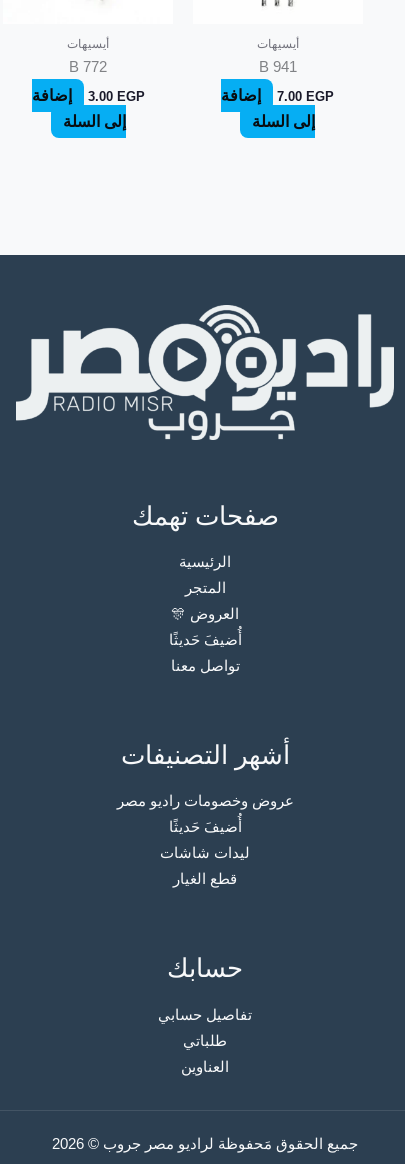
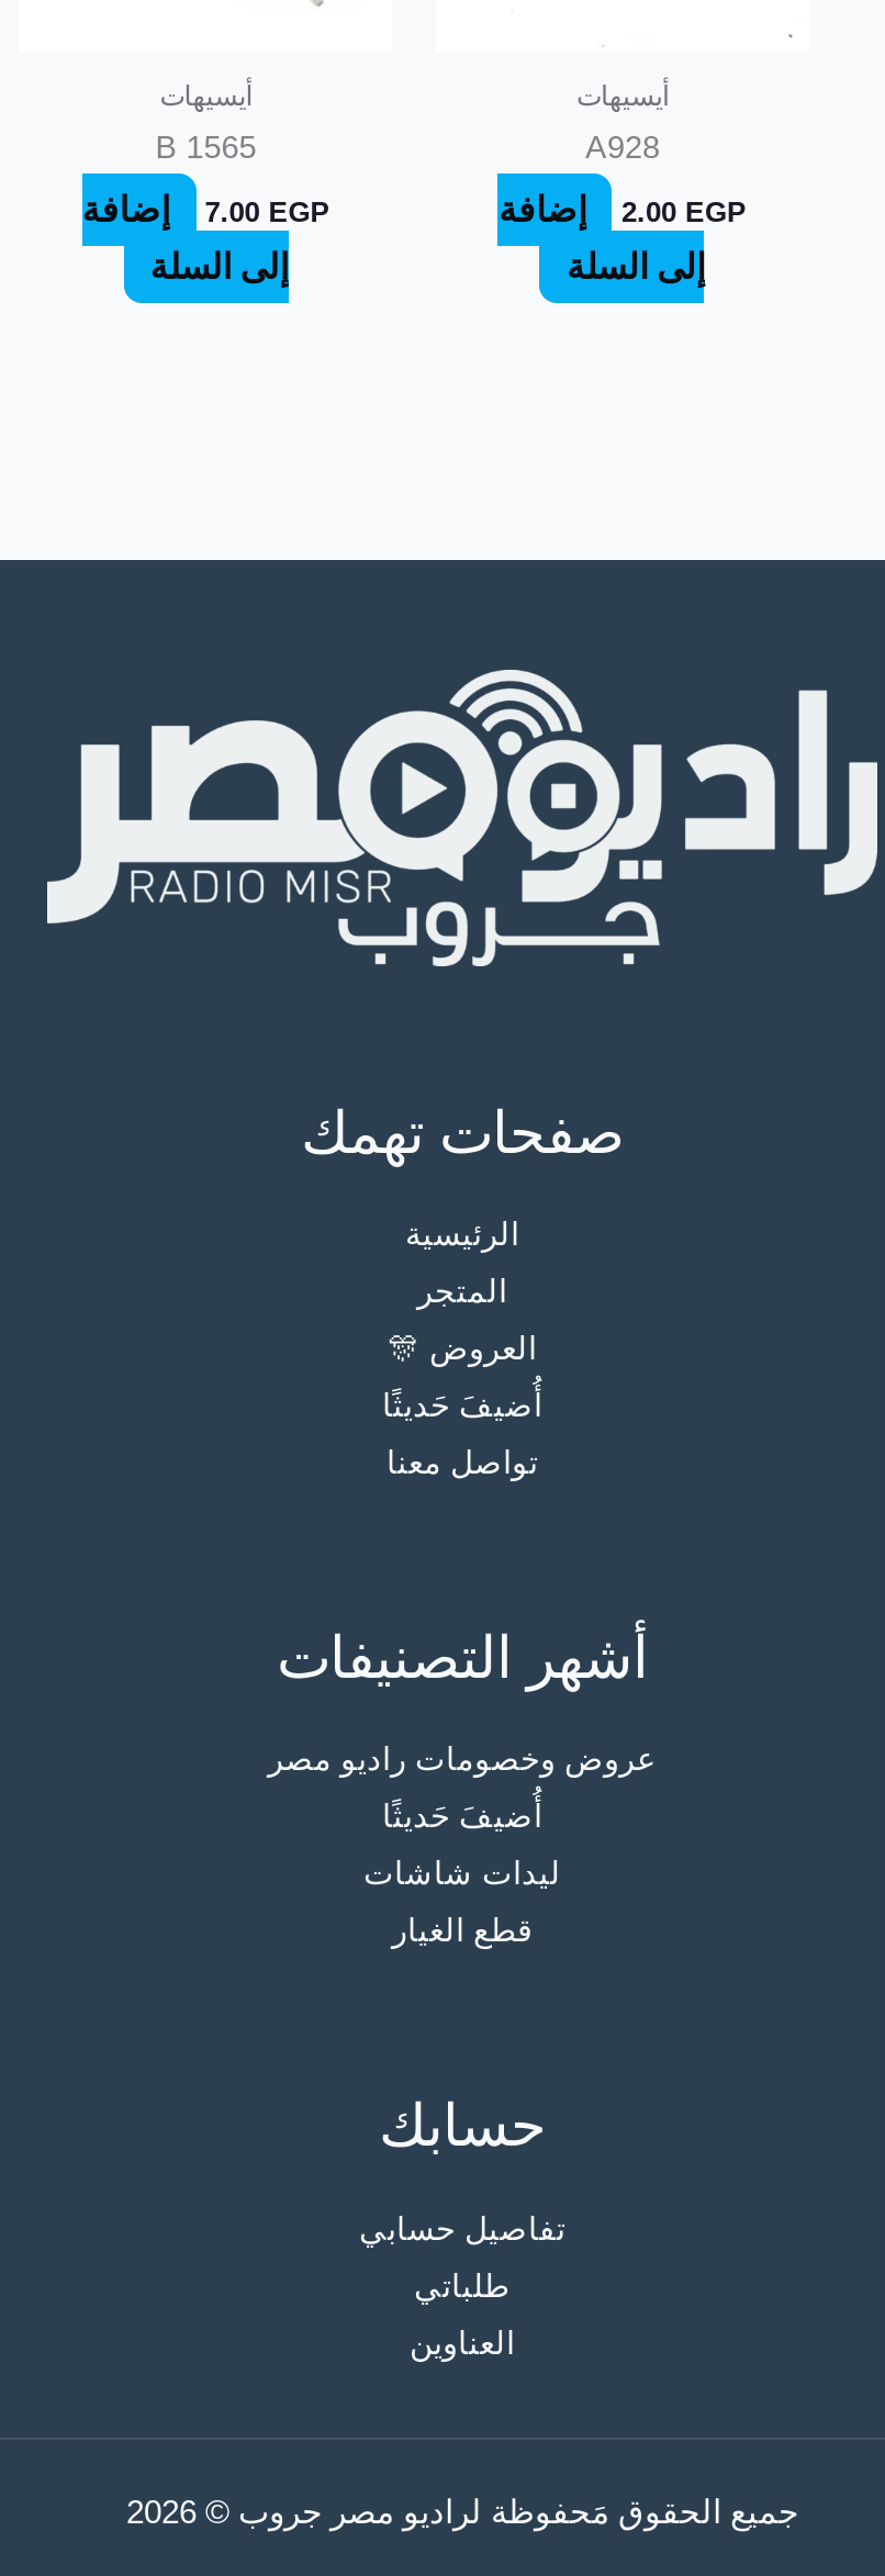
[69,59,107,75] B 772 -> [155,130,256,165] B 1565
[259,59,297,75] B 941 -> [585,130,660,165] A928
[32,87,145,104] 3.00 EGP إضافة -> [82,192,330,229] 7.00 EGP إضافة
[221,87,334,104] 7.00 EGP إضافة -> [498,192,747,229] 2.00 EGP إضافة

